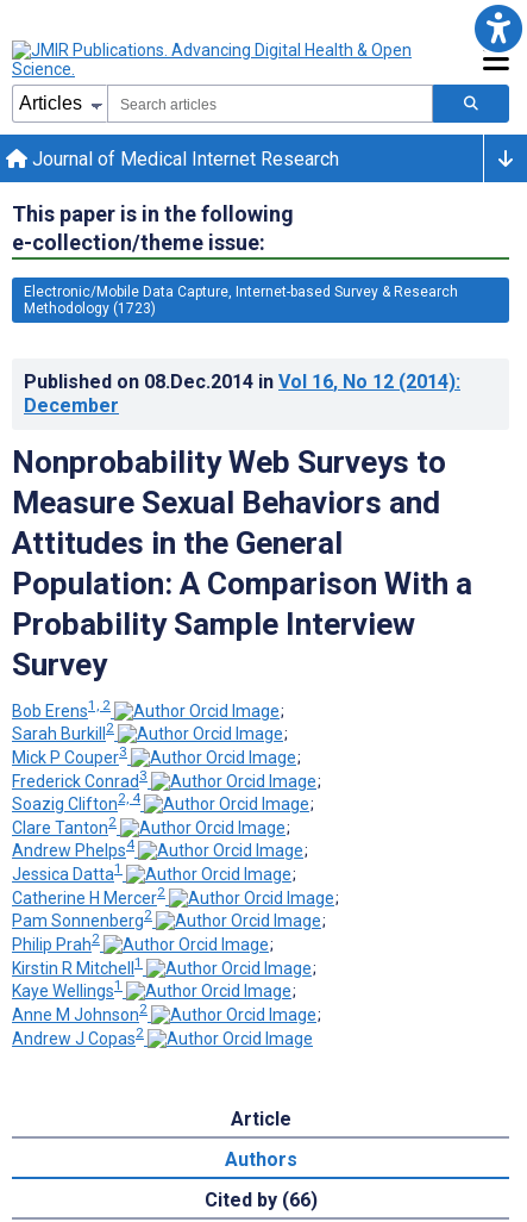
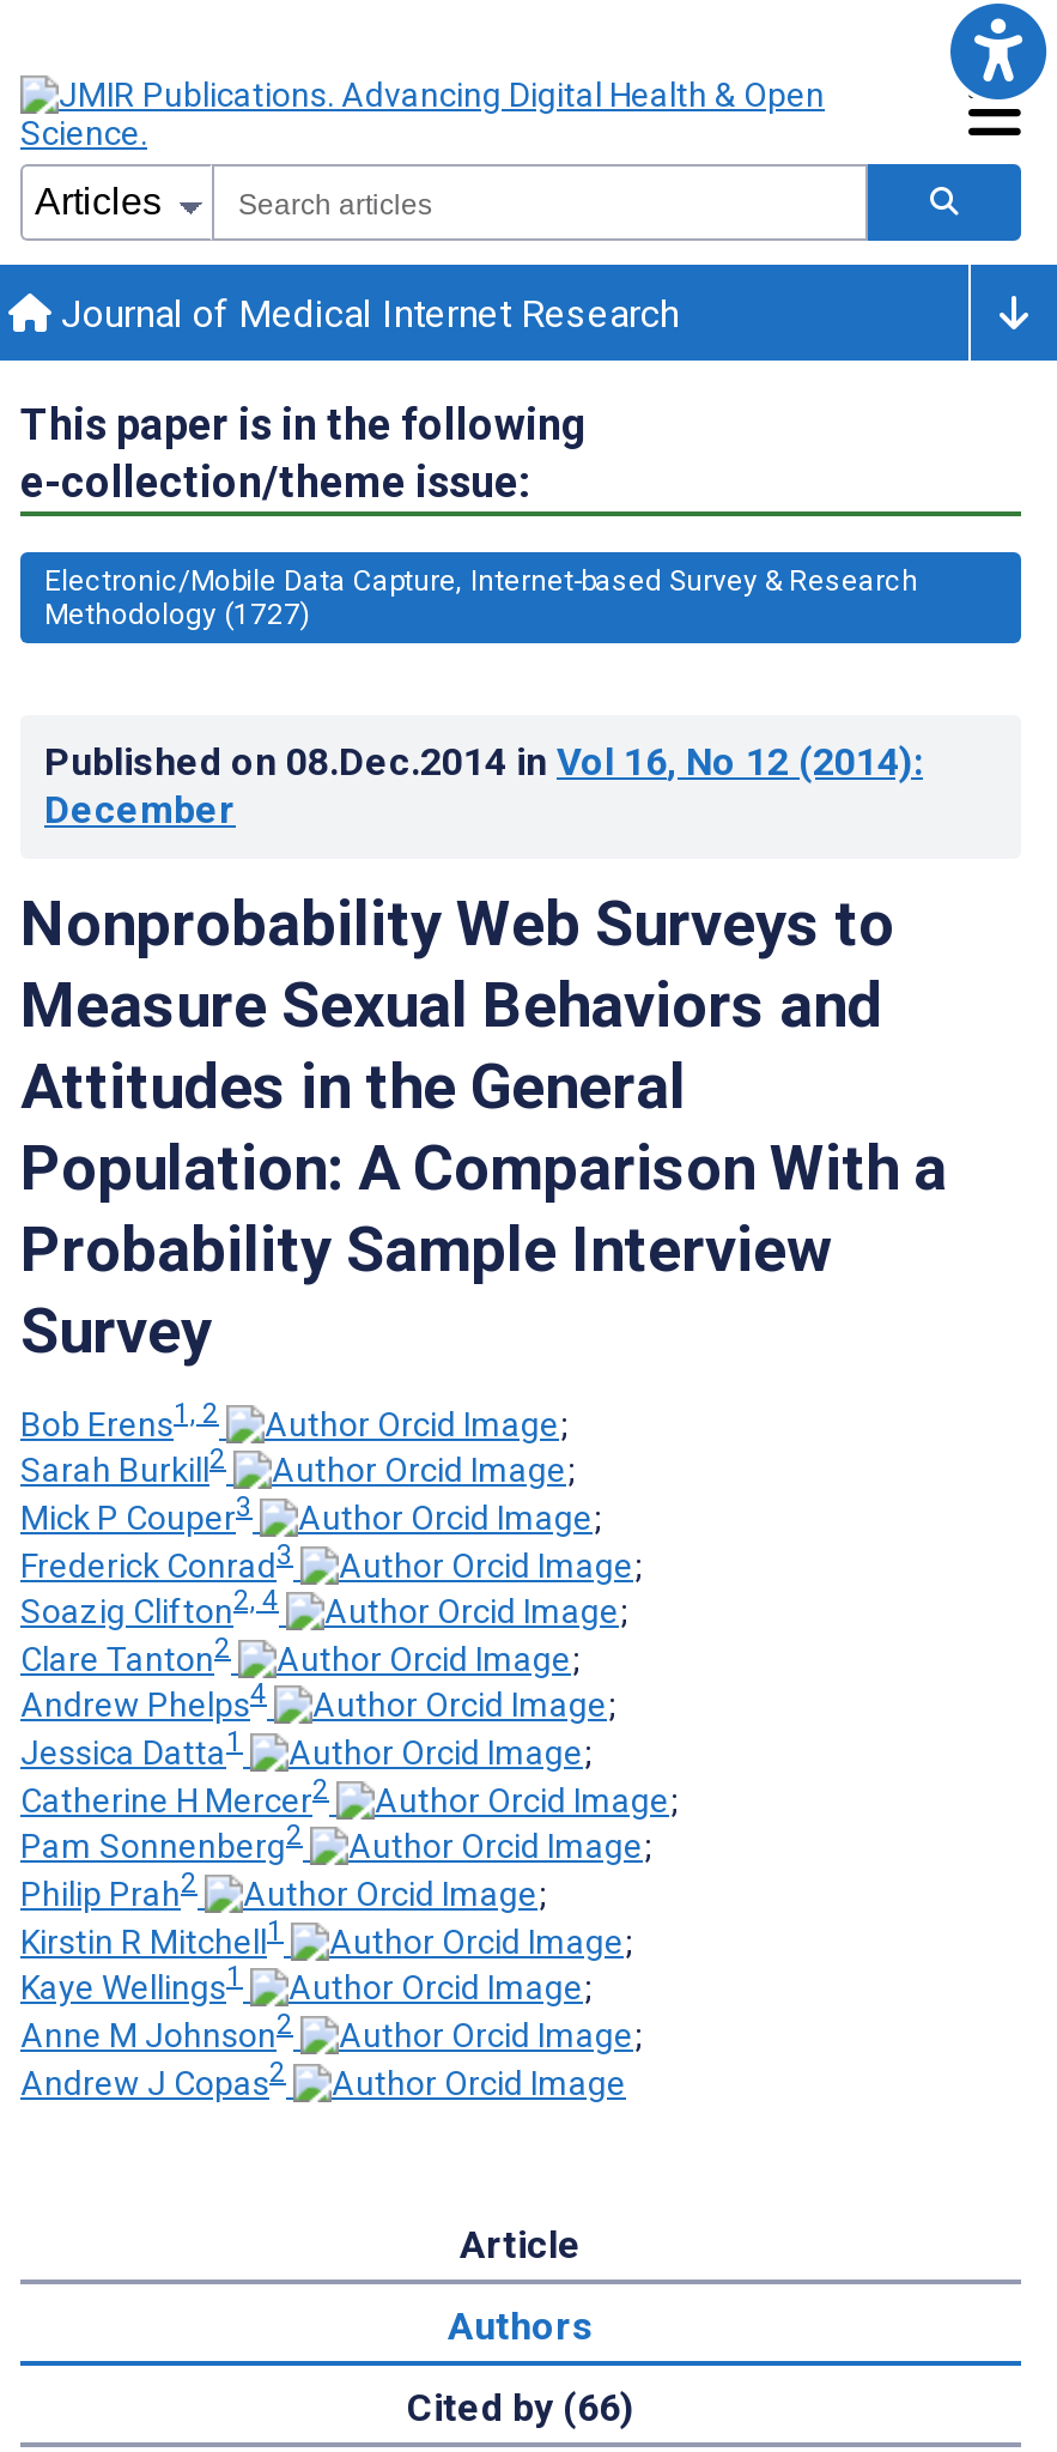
[24,300,156,317] Methodology (1723) -> [44,597,310,631] Methodology (1727)

